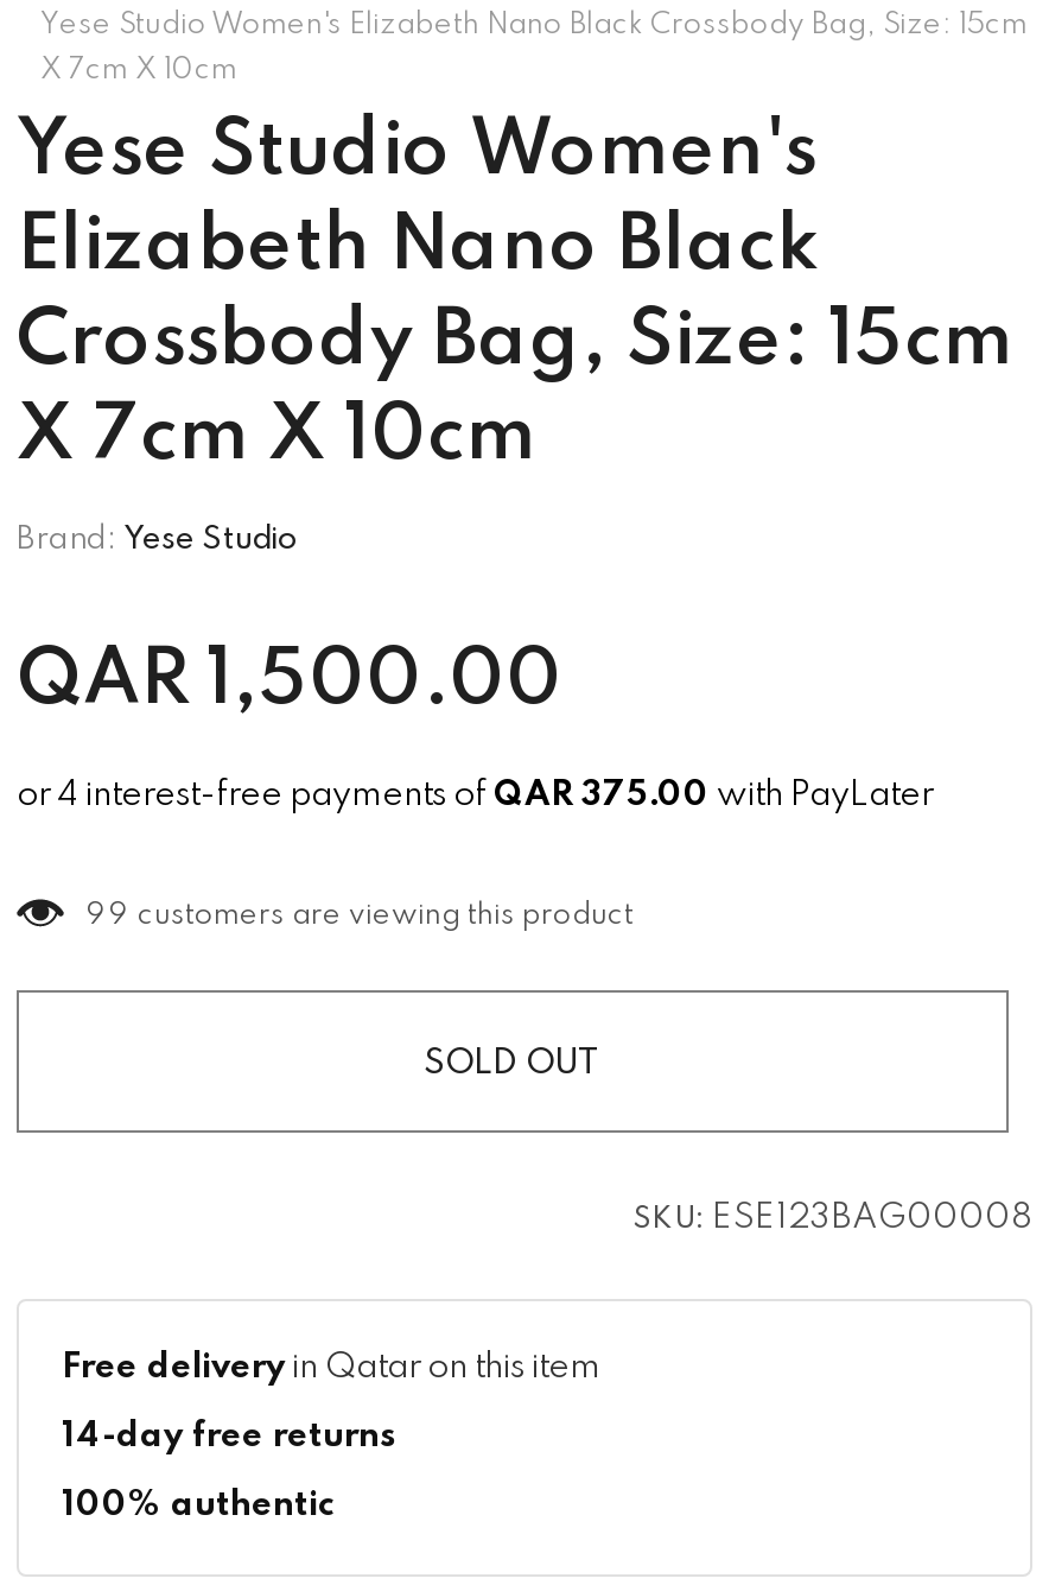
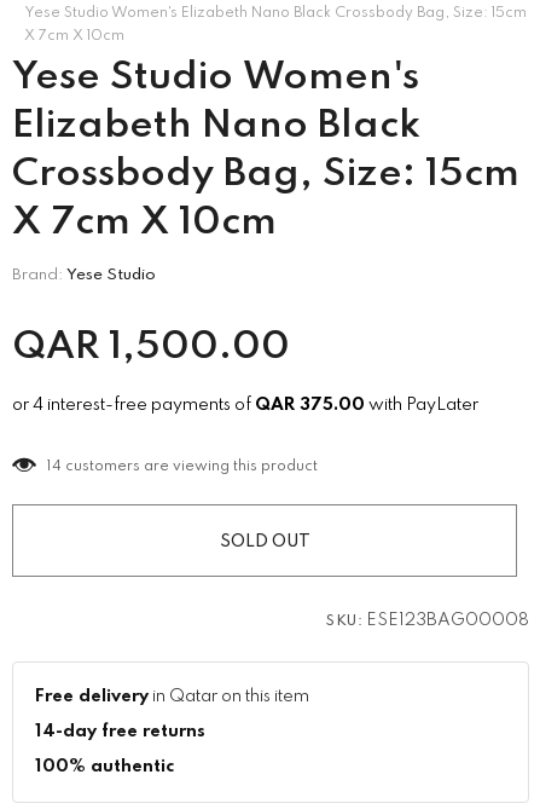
[85,902,634,931] 99 customers are viewing this product -> [47,460,318,474] 14 customers are viewing this product

